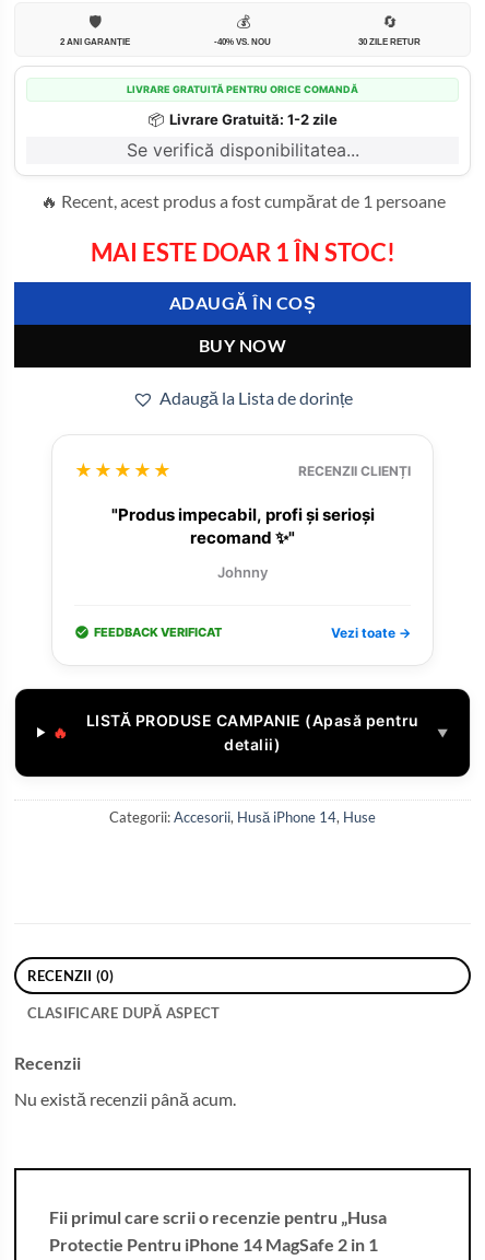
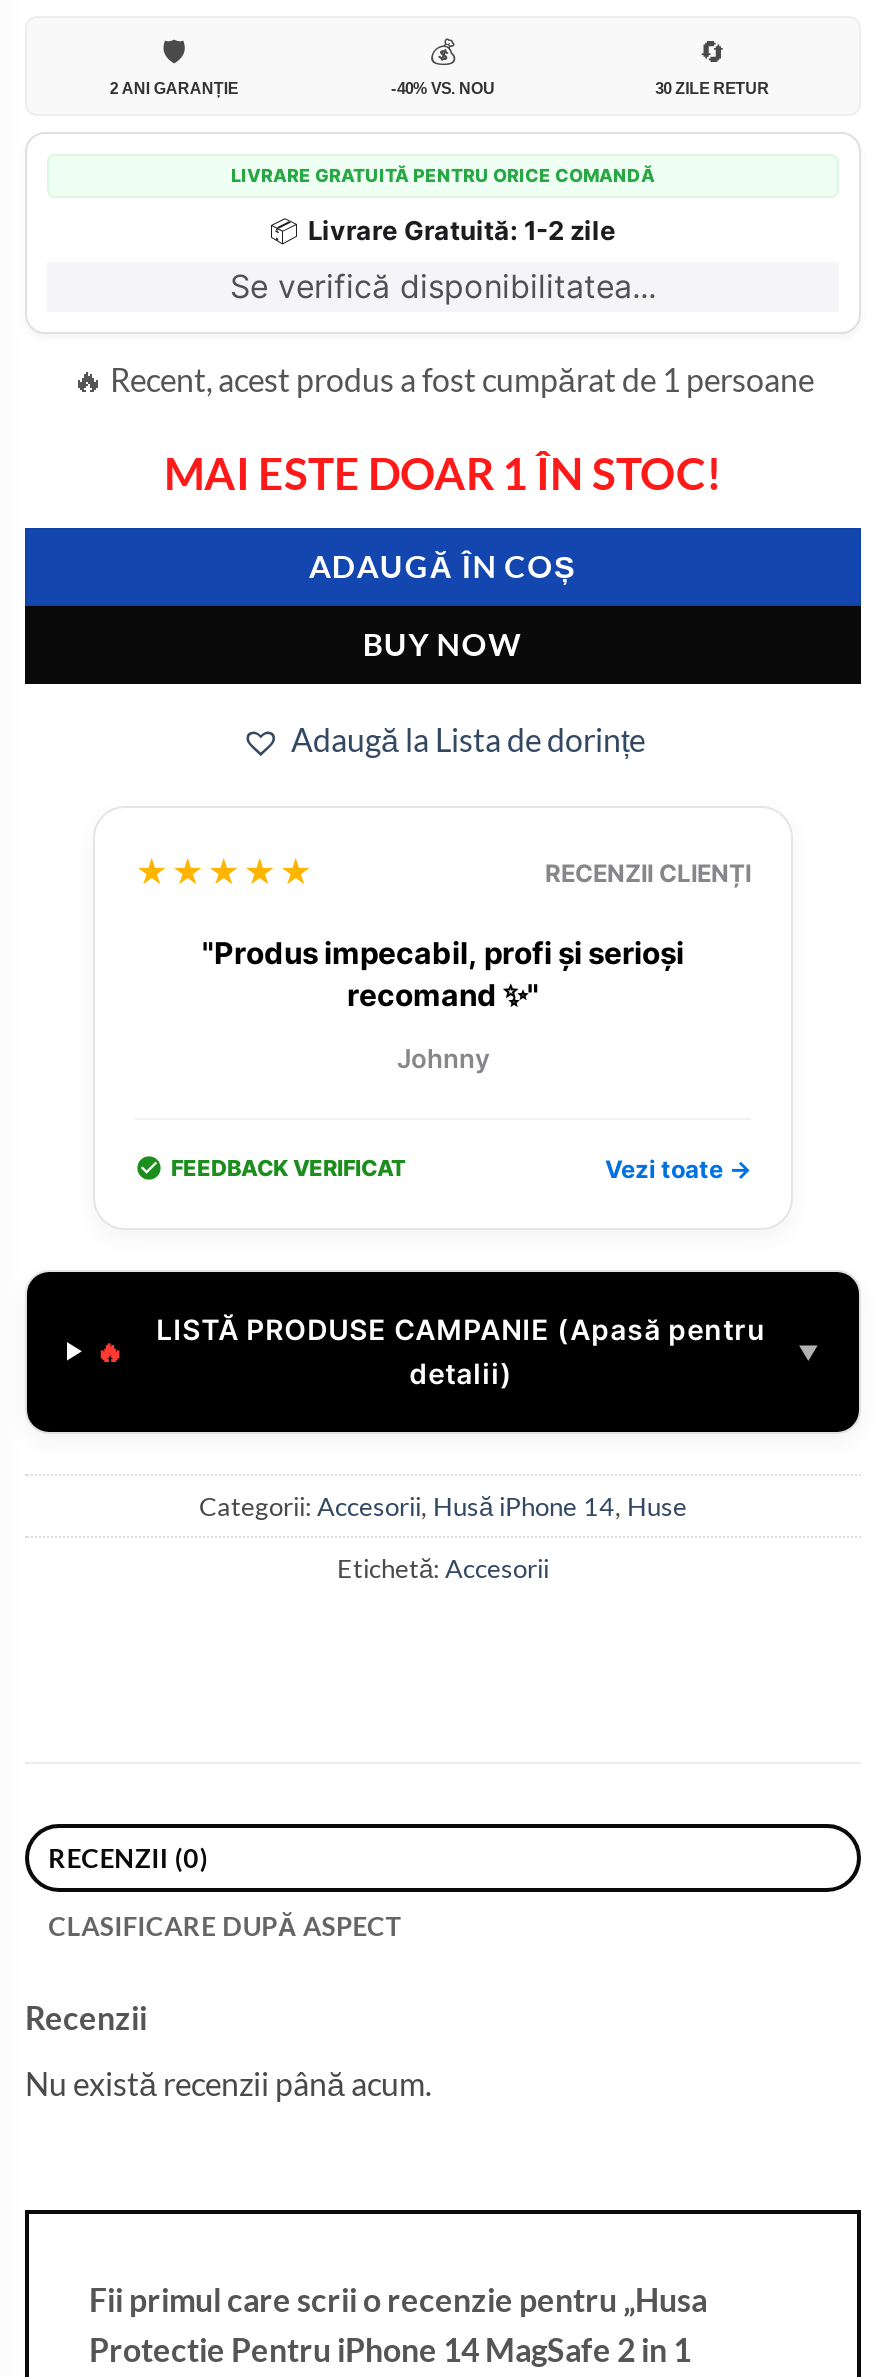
none -> [337,1551,549,1583] Etichetă: Accesorii

